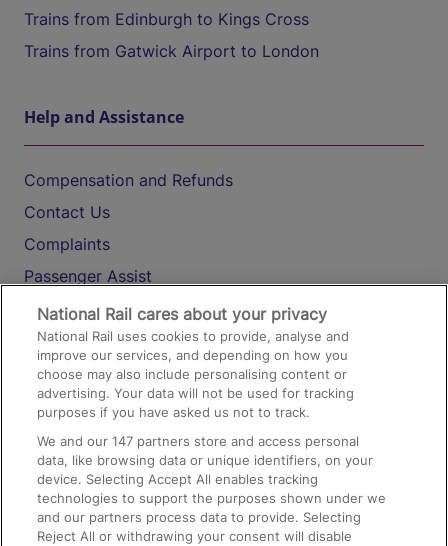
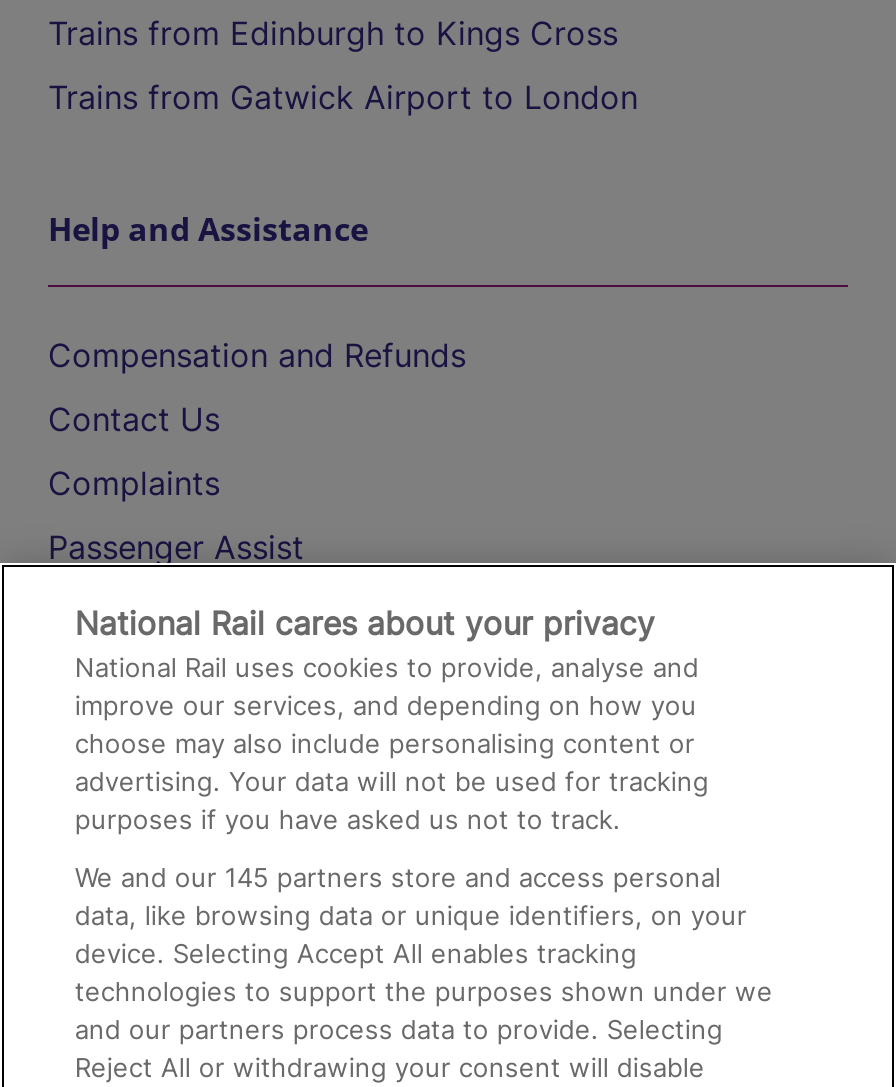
[37,433,359,449] We and our 147 partners store and access personal -> [75,861,721,893] We and our 145 partners store and access personal

